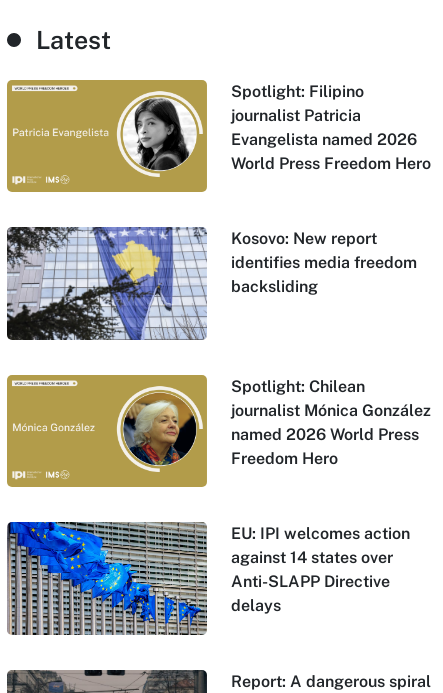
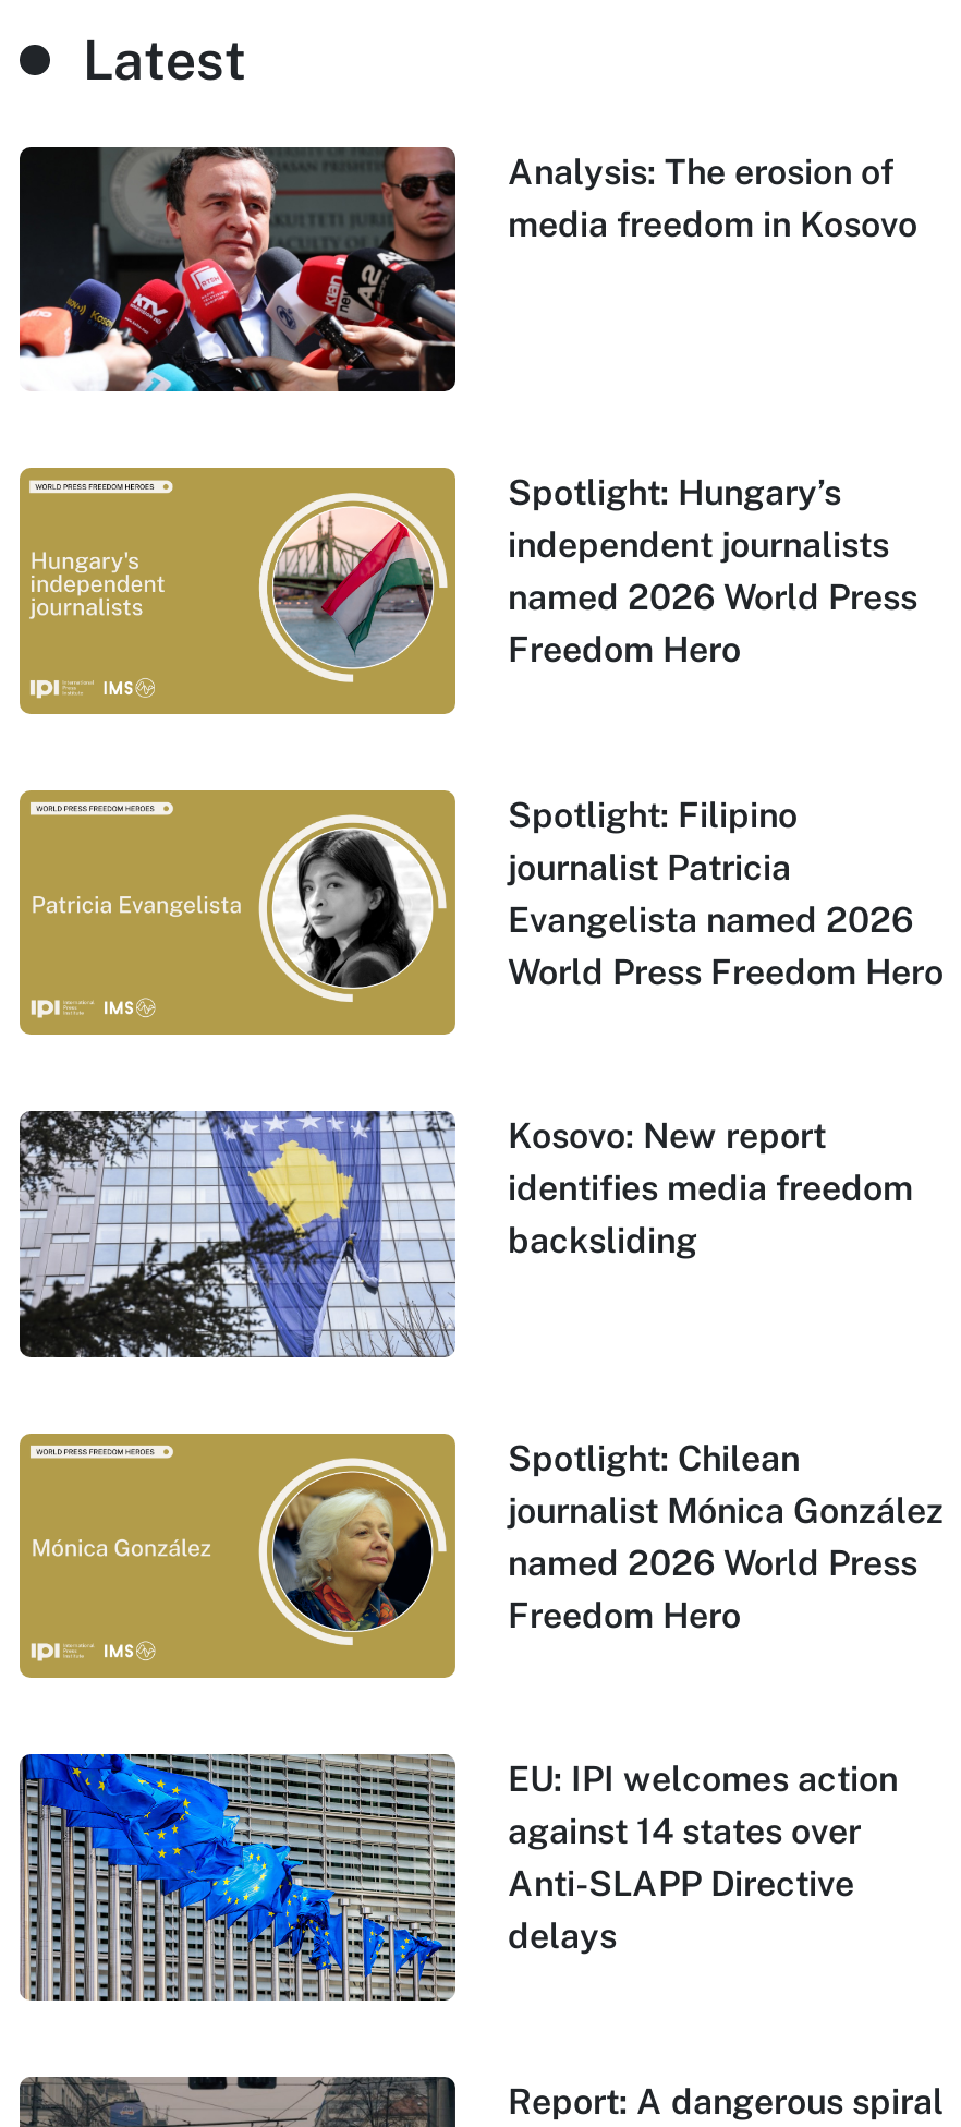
none -> [17,145,917,394] [image] | Analysis: The erosion of | media freedom in Kosovo
none -> [17,466,917,716] [image] | Spotlight: Hungary’s | independent journalists | named 2026 World Press | Freedom Hero

